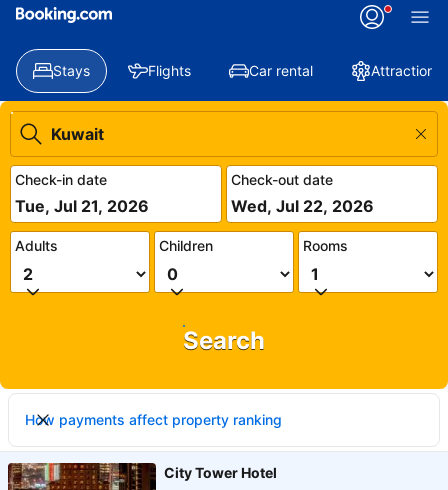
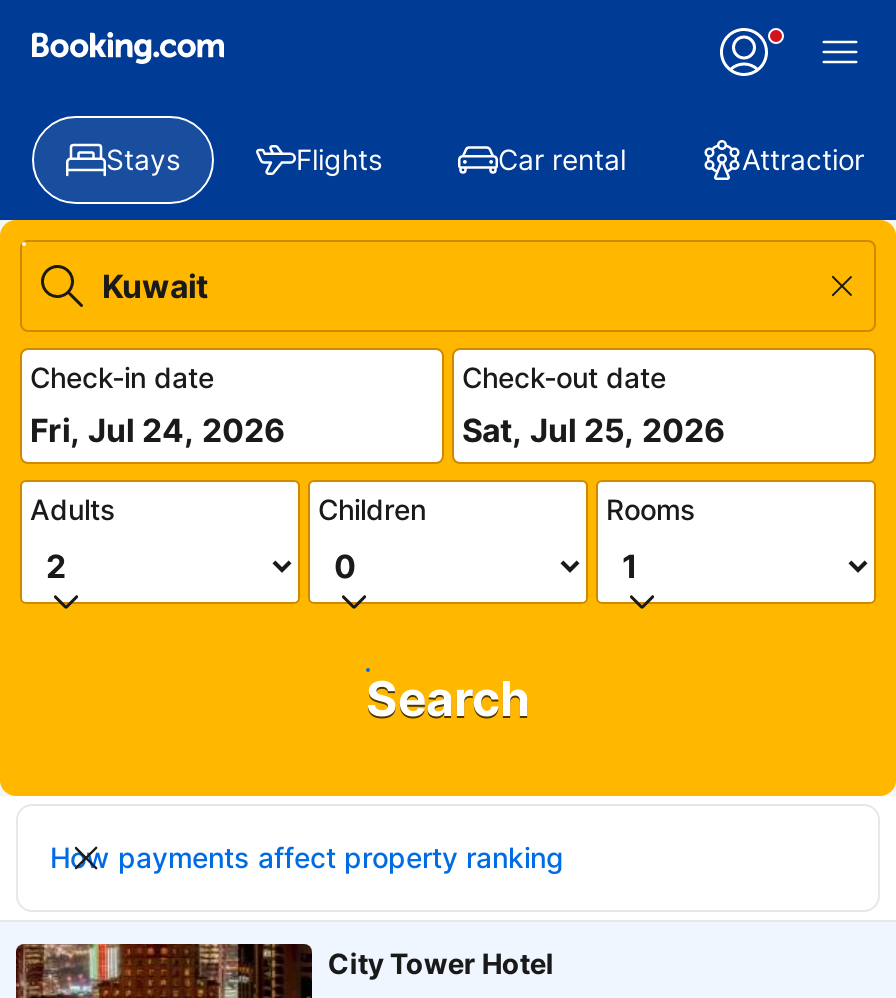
[15,196,149,216] Tue, Jul 21, 2026 -> [30,410,286,450] Fri, Jul 24, 2026
[231,196,374,216] Wed, Jul 22, 2026 -> [462,410,726,450] Sat, Jul 25, 2026

